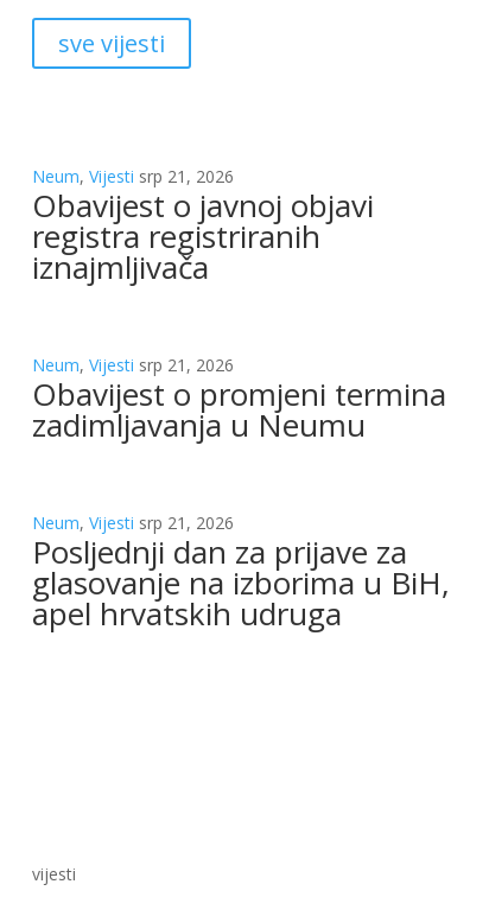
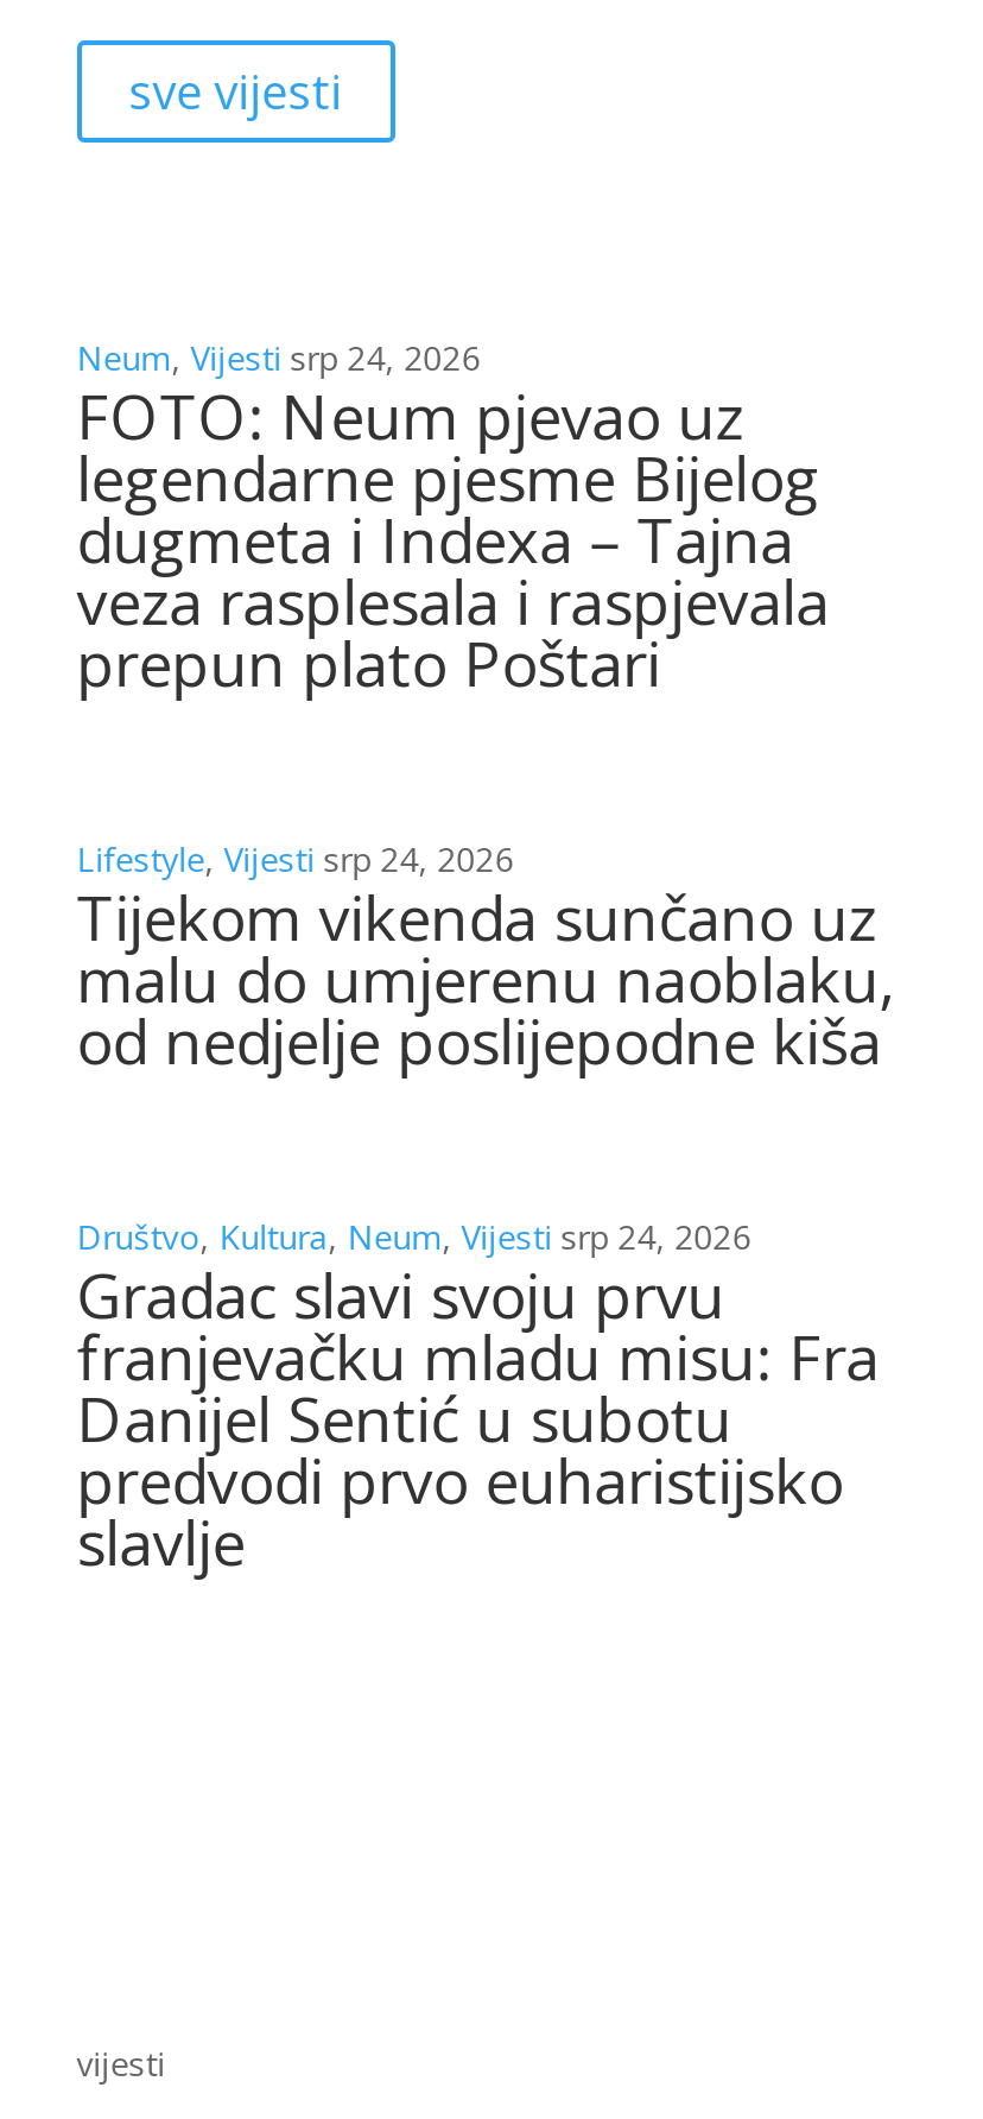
[32,165,374,288] Neum, Vijesti srp 21, 2026 | Obavijest o javnoj objavi | registra registriranih | iznajmljivača -> [77,334,829,705] Neum, Vijesti srp 24, 2026 | FOTO: Neum pjevao uz | legendarne pjesme Bijelog | dugmeta i Indexa – Tajna | veza rasplesala i raspjevala | prepun plato Poštari
[32,353,446,446] Neum, Vijesti srp 21, 2026 | Obavijest o promjeni termina | zadimljavanja u Neumu -> [77,836,896,1083] Lifestyle, Vijesti srp 24, 2026 | Tijekom vikenda sunčano uz | malu do umjerenu naoblaku, | od nedjelje poslijepodne kiša
[32,511,450,635] Neum, Vijesti srp 21, 2026 | Posljednji dan za prijave za | glasovanje na izborima u BiH, | apel hrvatskih udruga -> [77,1213,879,1584] Društvo, Kultura, Neum, Vijesti srp 24, 2026 | Gradac slavi svoju prvu | franjevačku mladu misu: Fra | Danijel Sentić u subotu | predvodi prvo euharistijsko | slavlje

